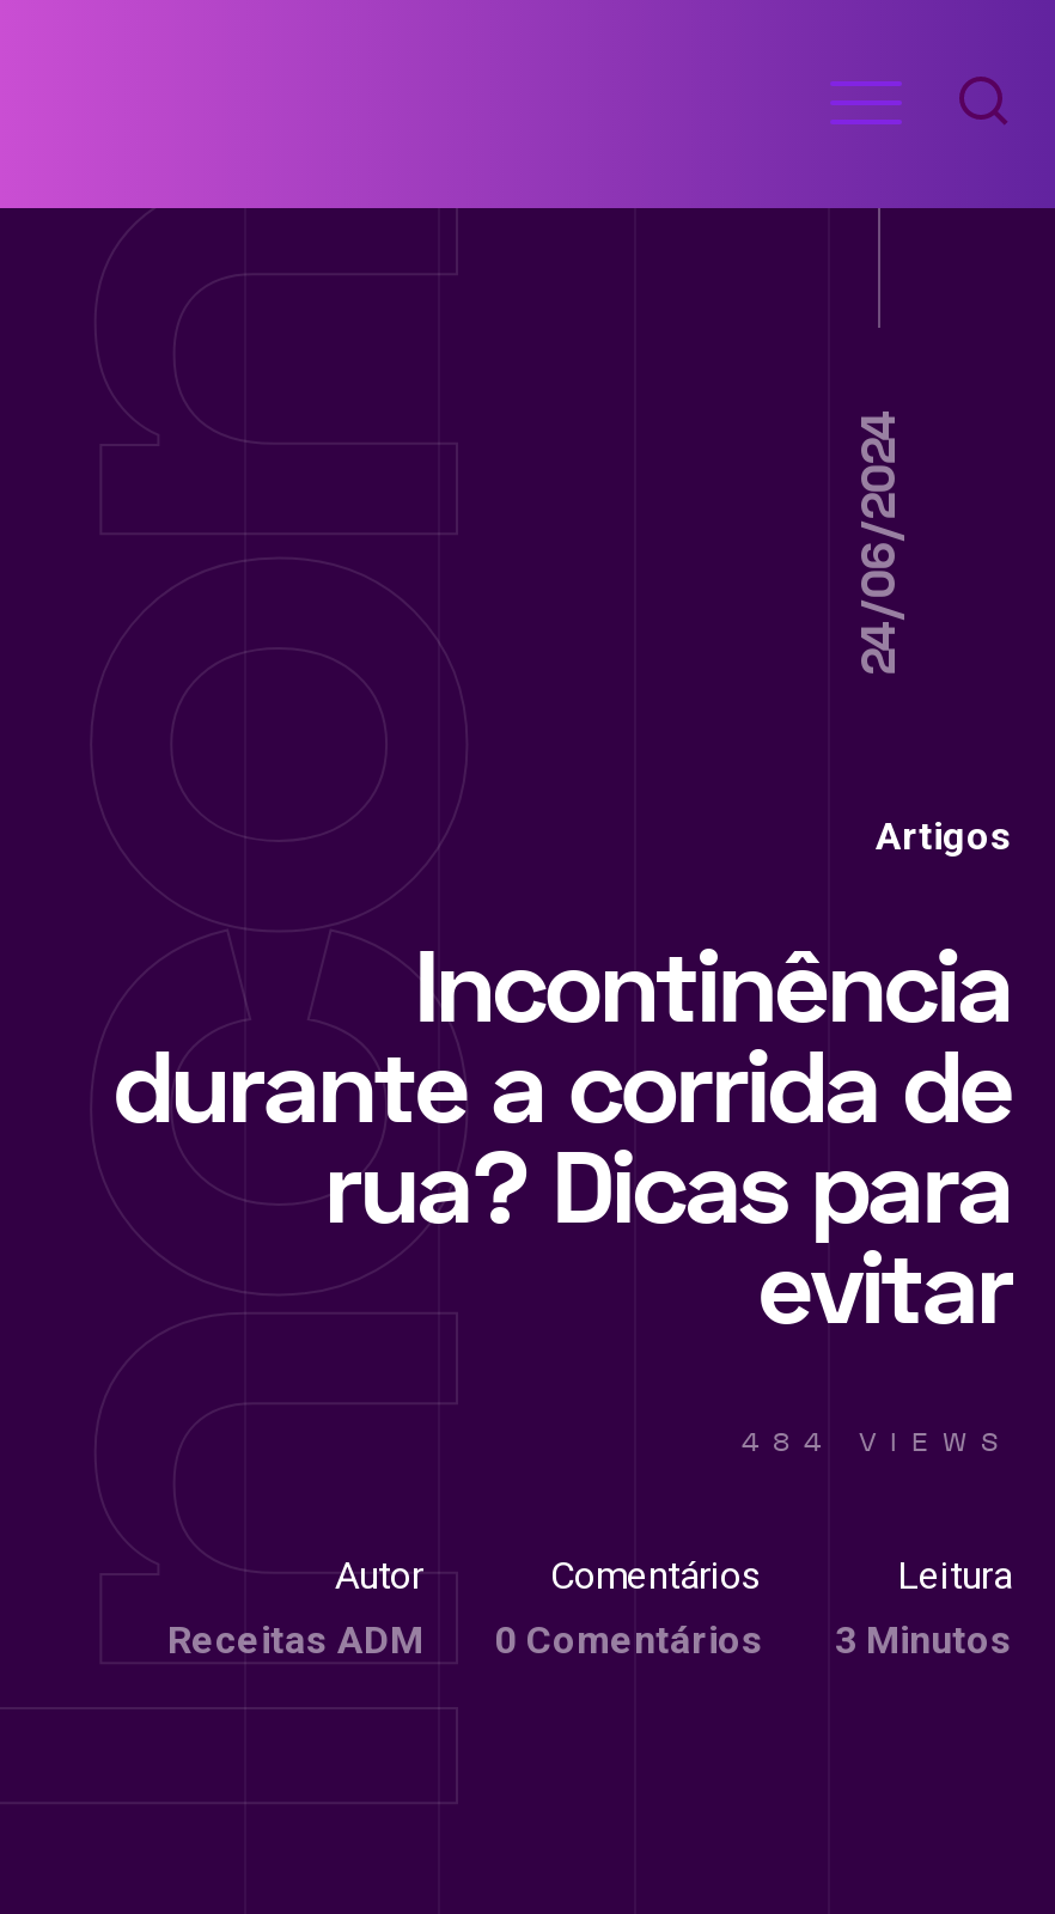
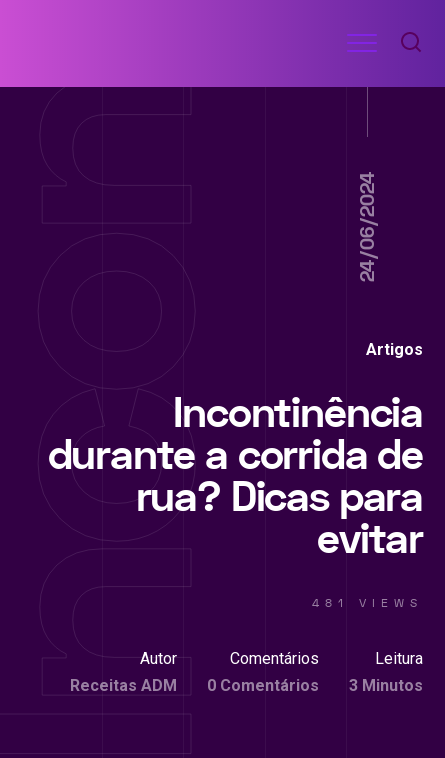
[742,1425,1012,1459] 484 VIEWS -> [312,596,423,610] 481 VIEWS

